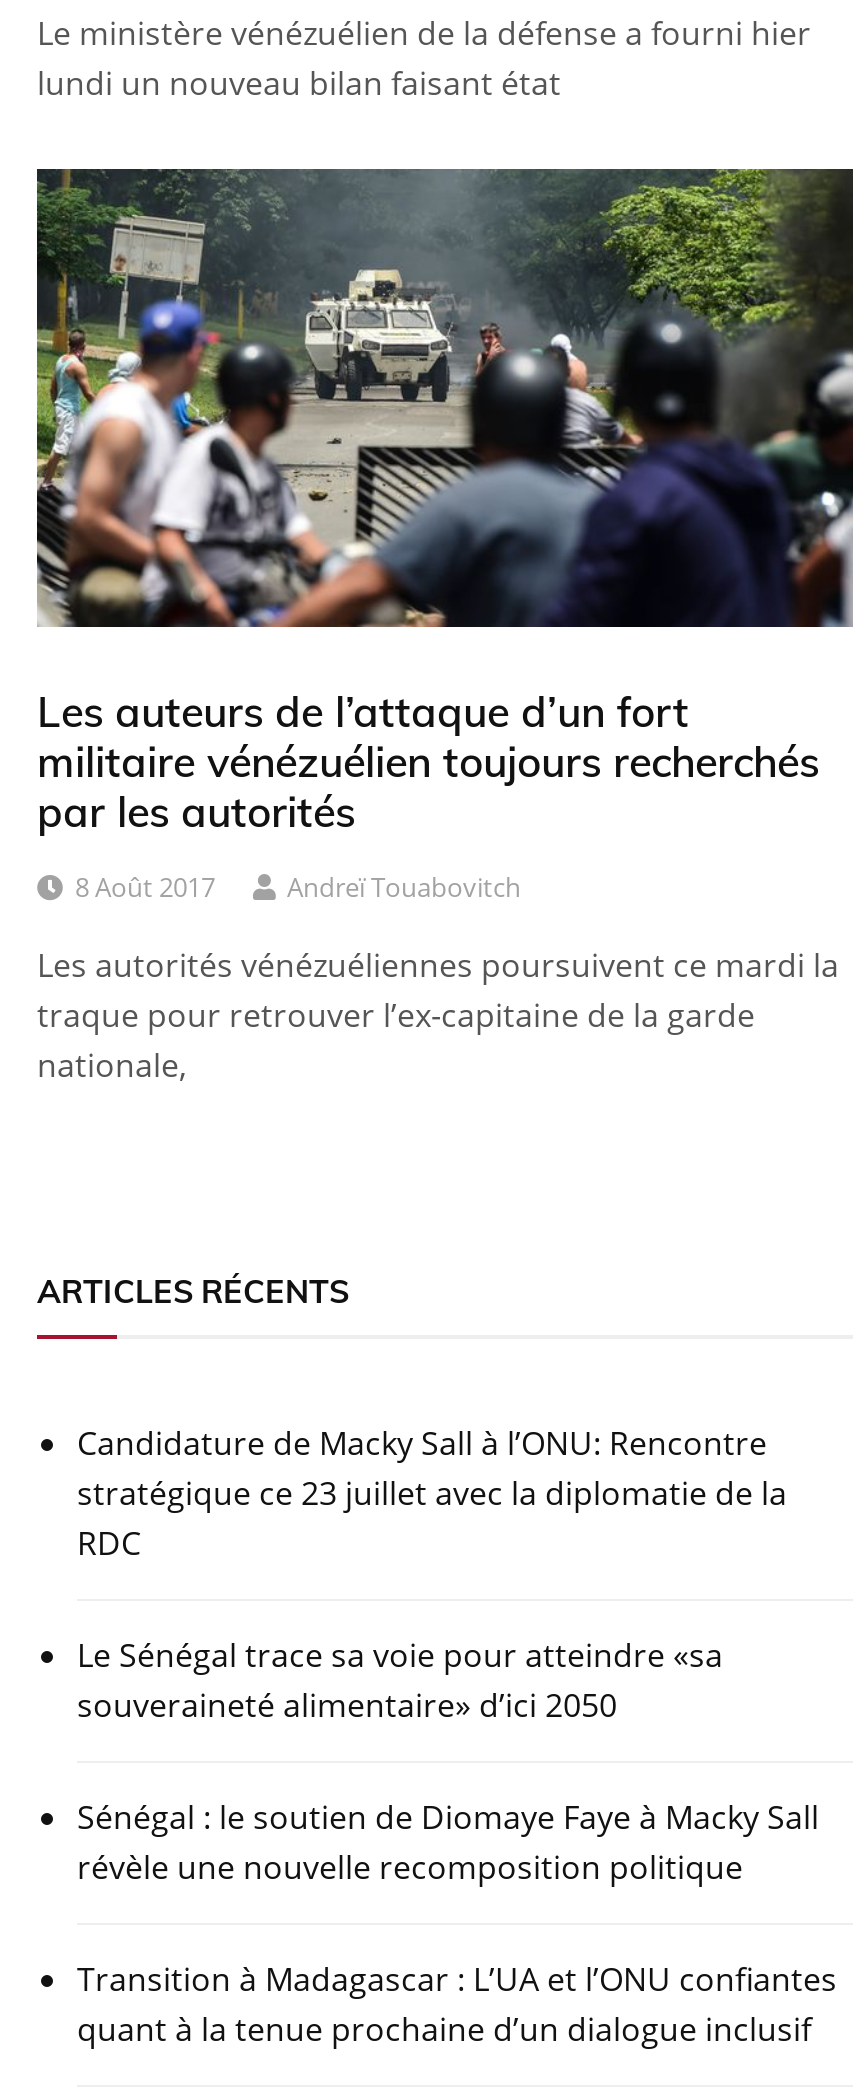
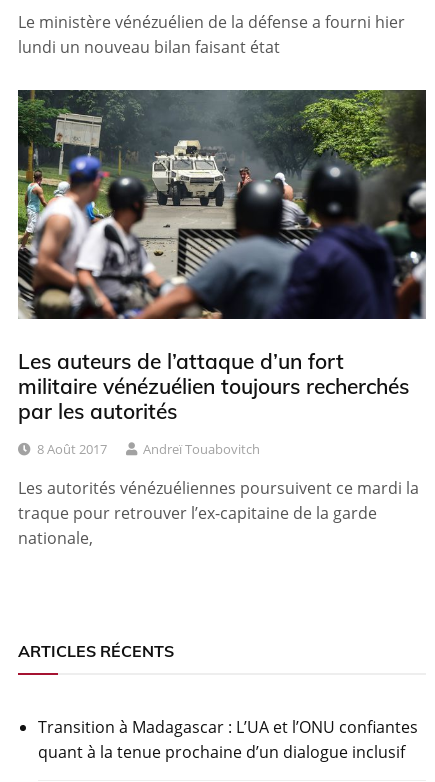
[77,1420,819,1888] Candidature de Macky Sall à l’ONU: Rencontre | stratégique ce 23 juillet avec la diplomatie de la | RDC | Le Sénégal trace sa voie pour atteindre «sa | souveraineté alimentaire» d’ici 2050 | Sénégal : le soutien de Diomaye Faye à Macky Sall | révèle une nouvelle recomposition politique -> none

